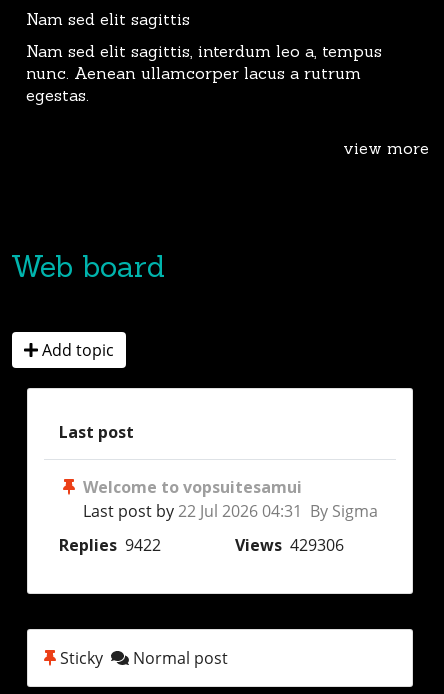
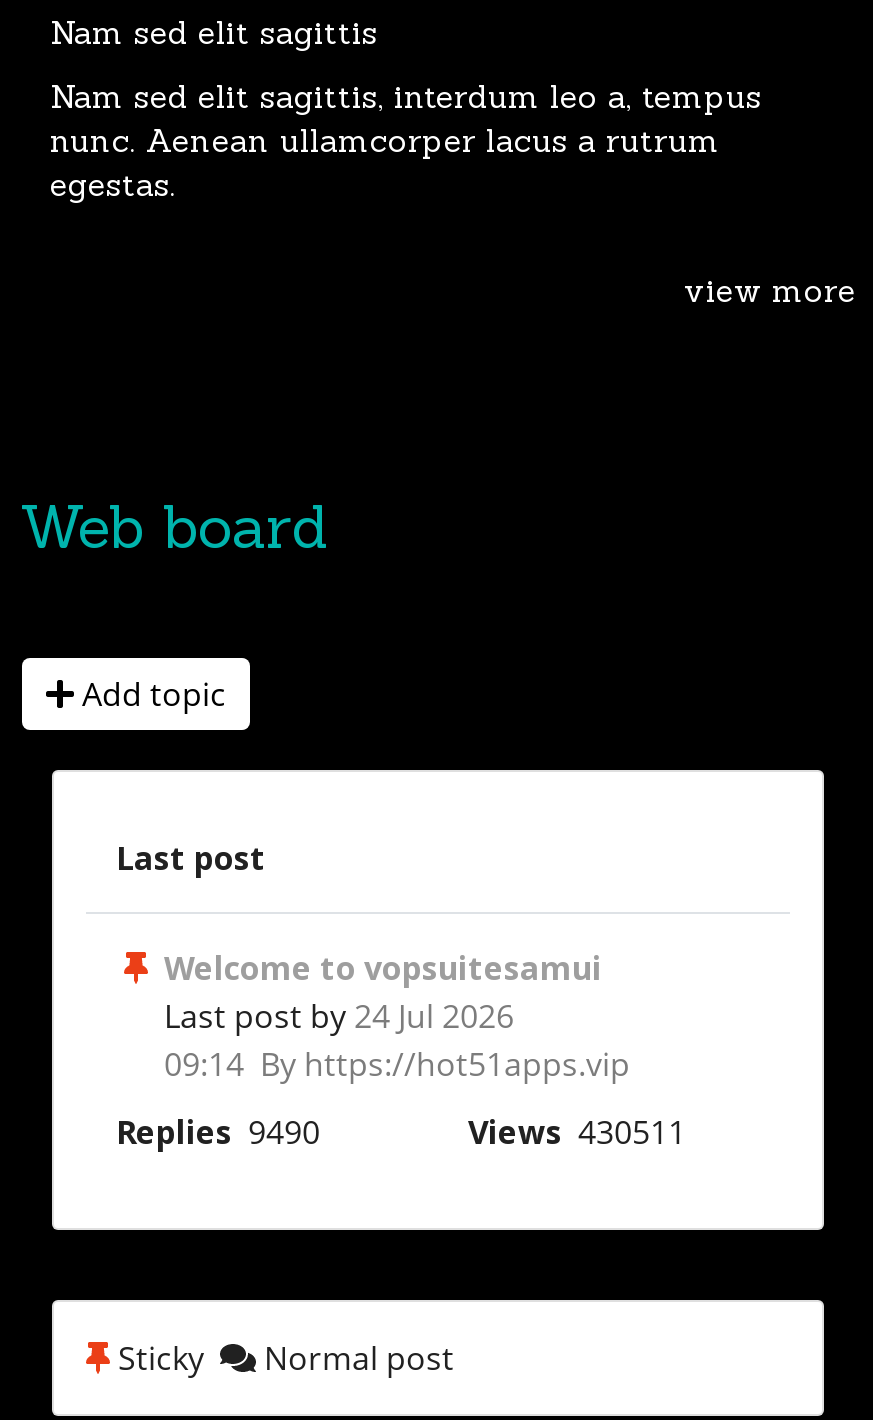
[83,500,378,522] Last post by 22 Jul 2026 04:31 By Sigma -> [164,995,630,1087] Last post by 24 Jul 2026 | 09:14 By https://hot51apps.vip
[59,534,344,556] Replies 9422 | Views 429306 -> [116,1111,686,1155] Replies 9490 | Views 430511

